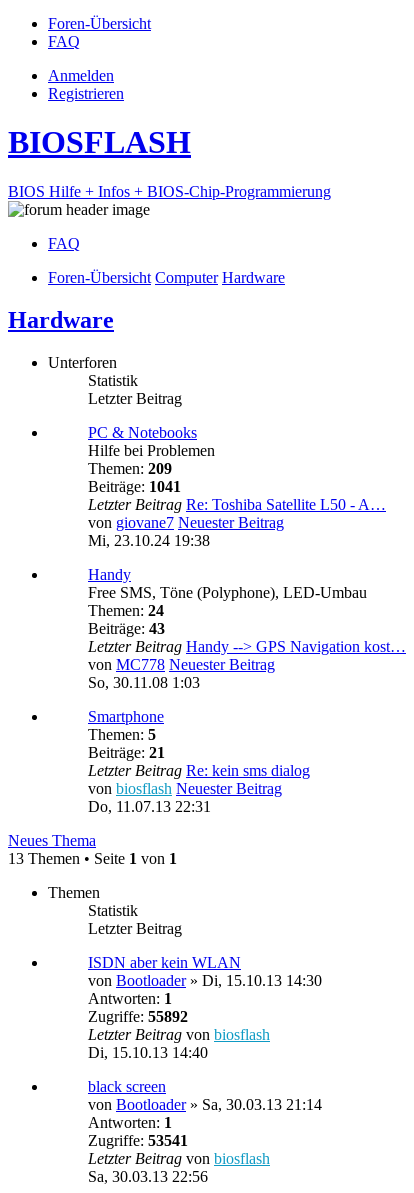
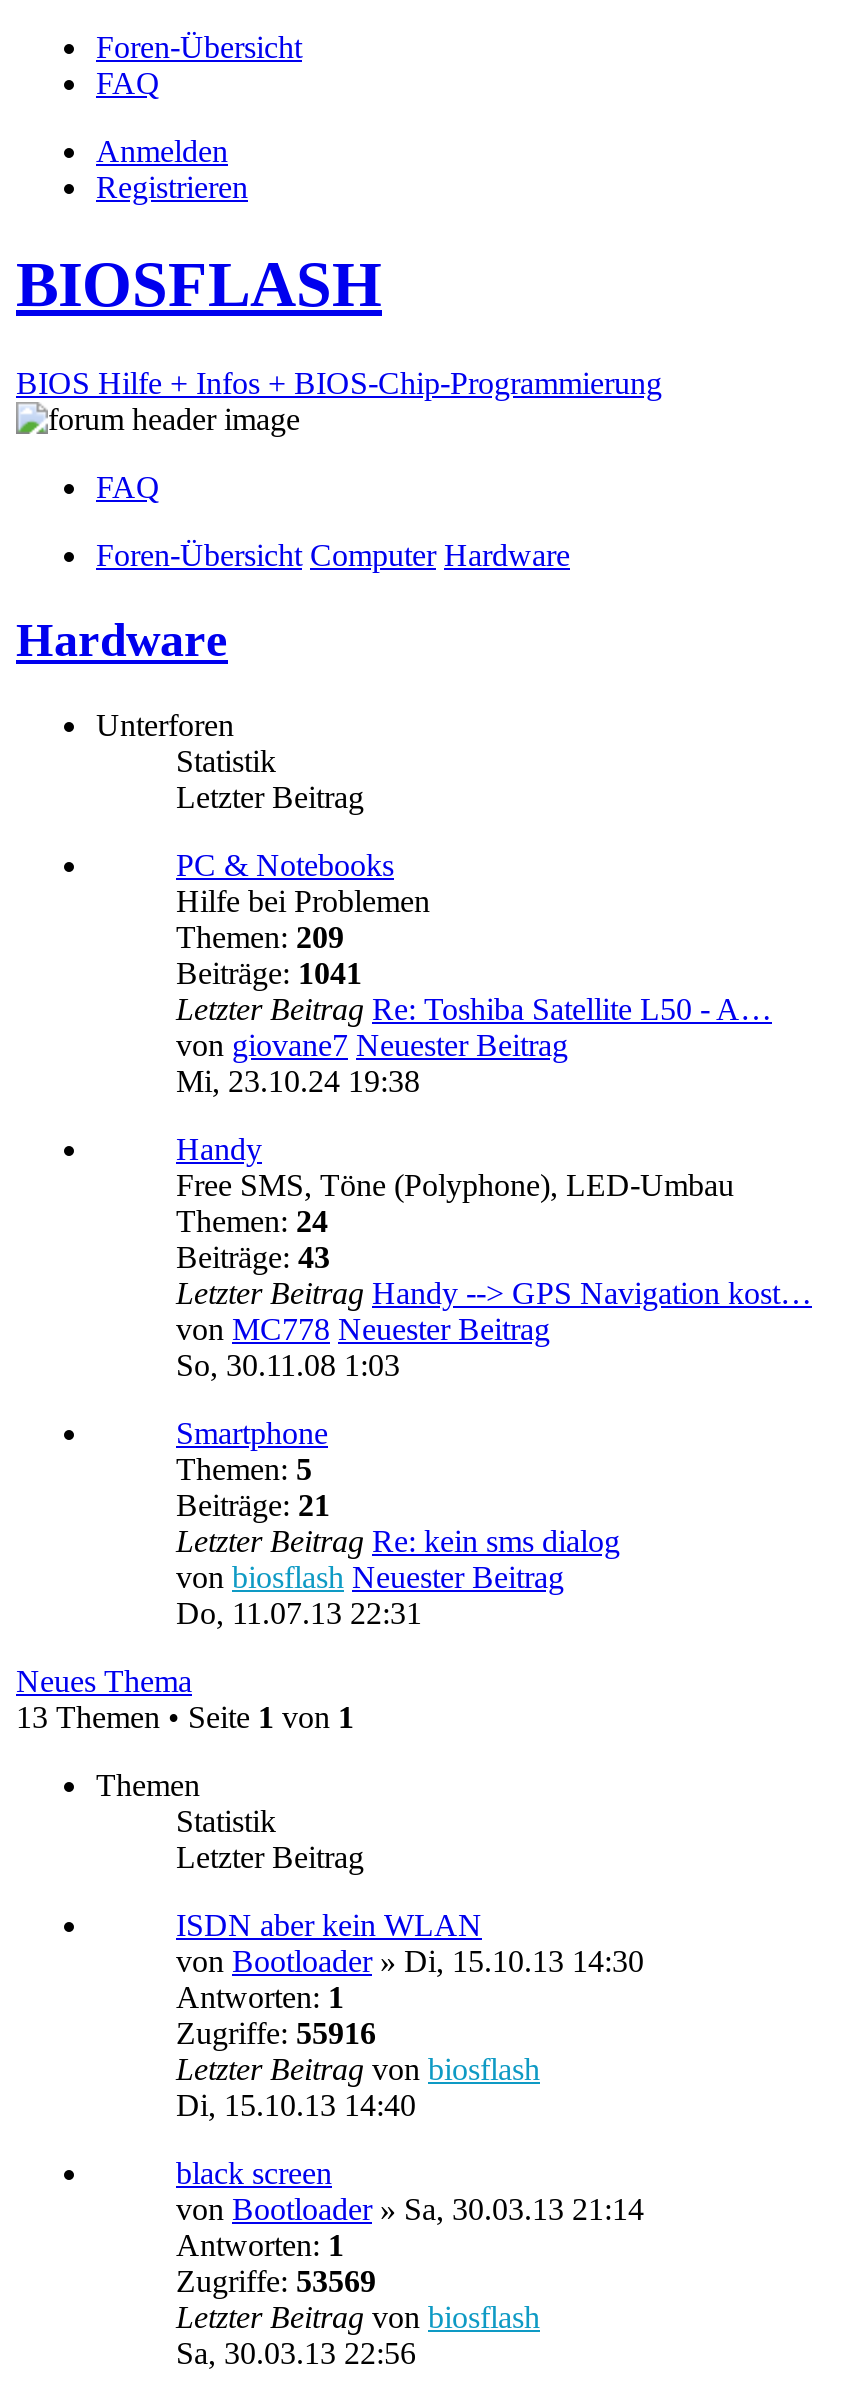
[88,1008,188,1025] Zugriffe: 55892 -> [176,2015,376,2049] Zugriffe: 55916
[88,1132,188,1149] Zugriffe: 53541 -> [176,2263,376,2297] Zugriffe: 53569

